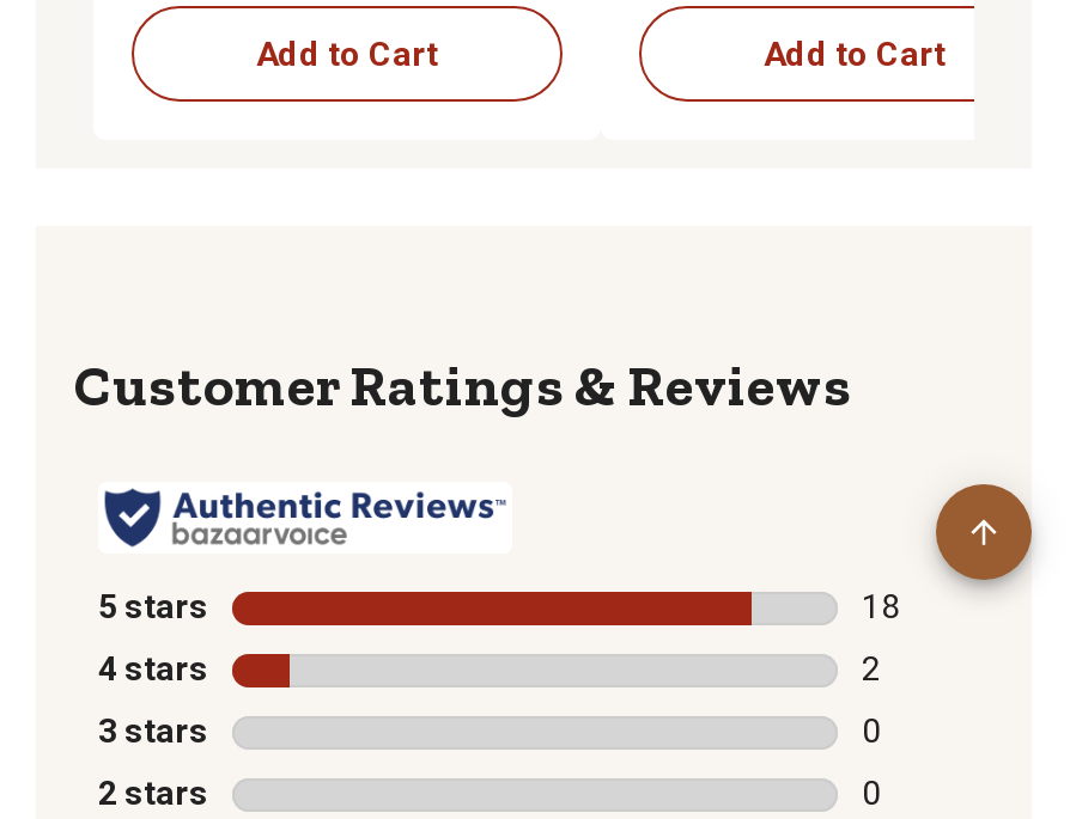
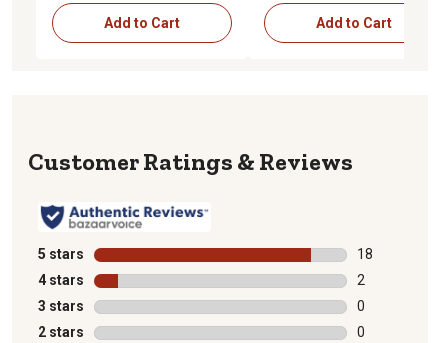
[931,482,1036,592] [image] -> none

